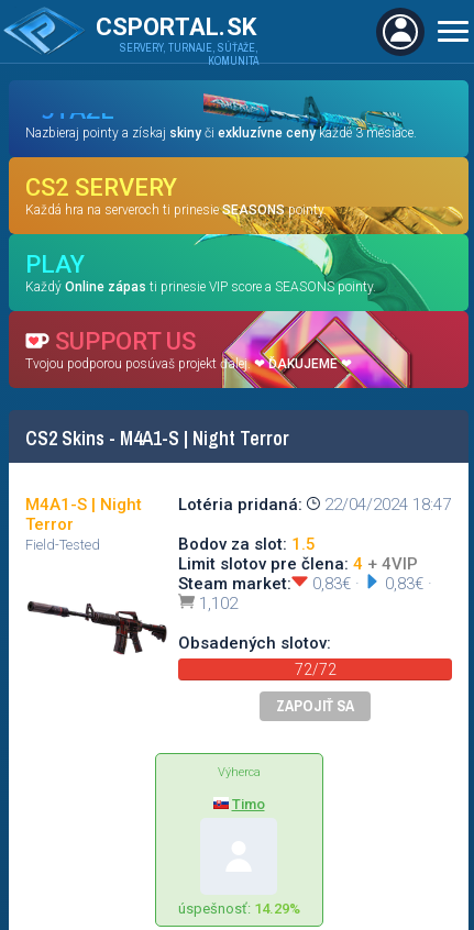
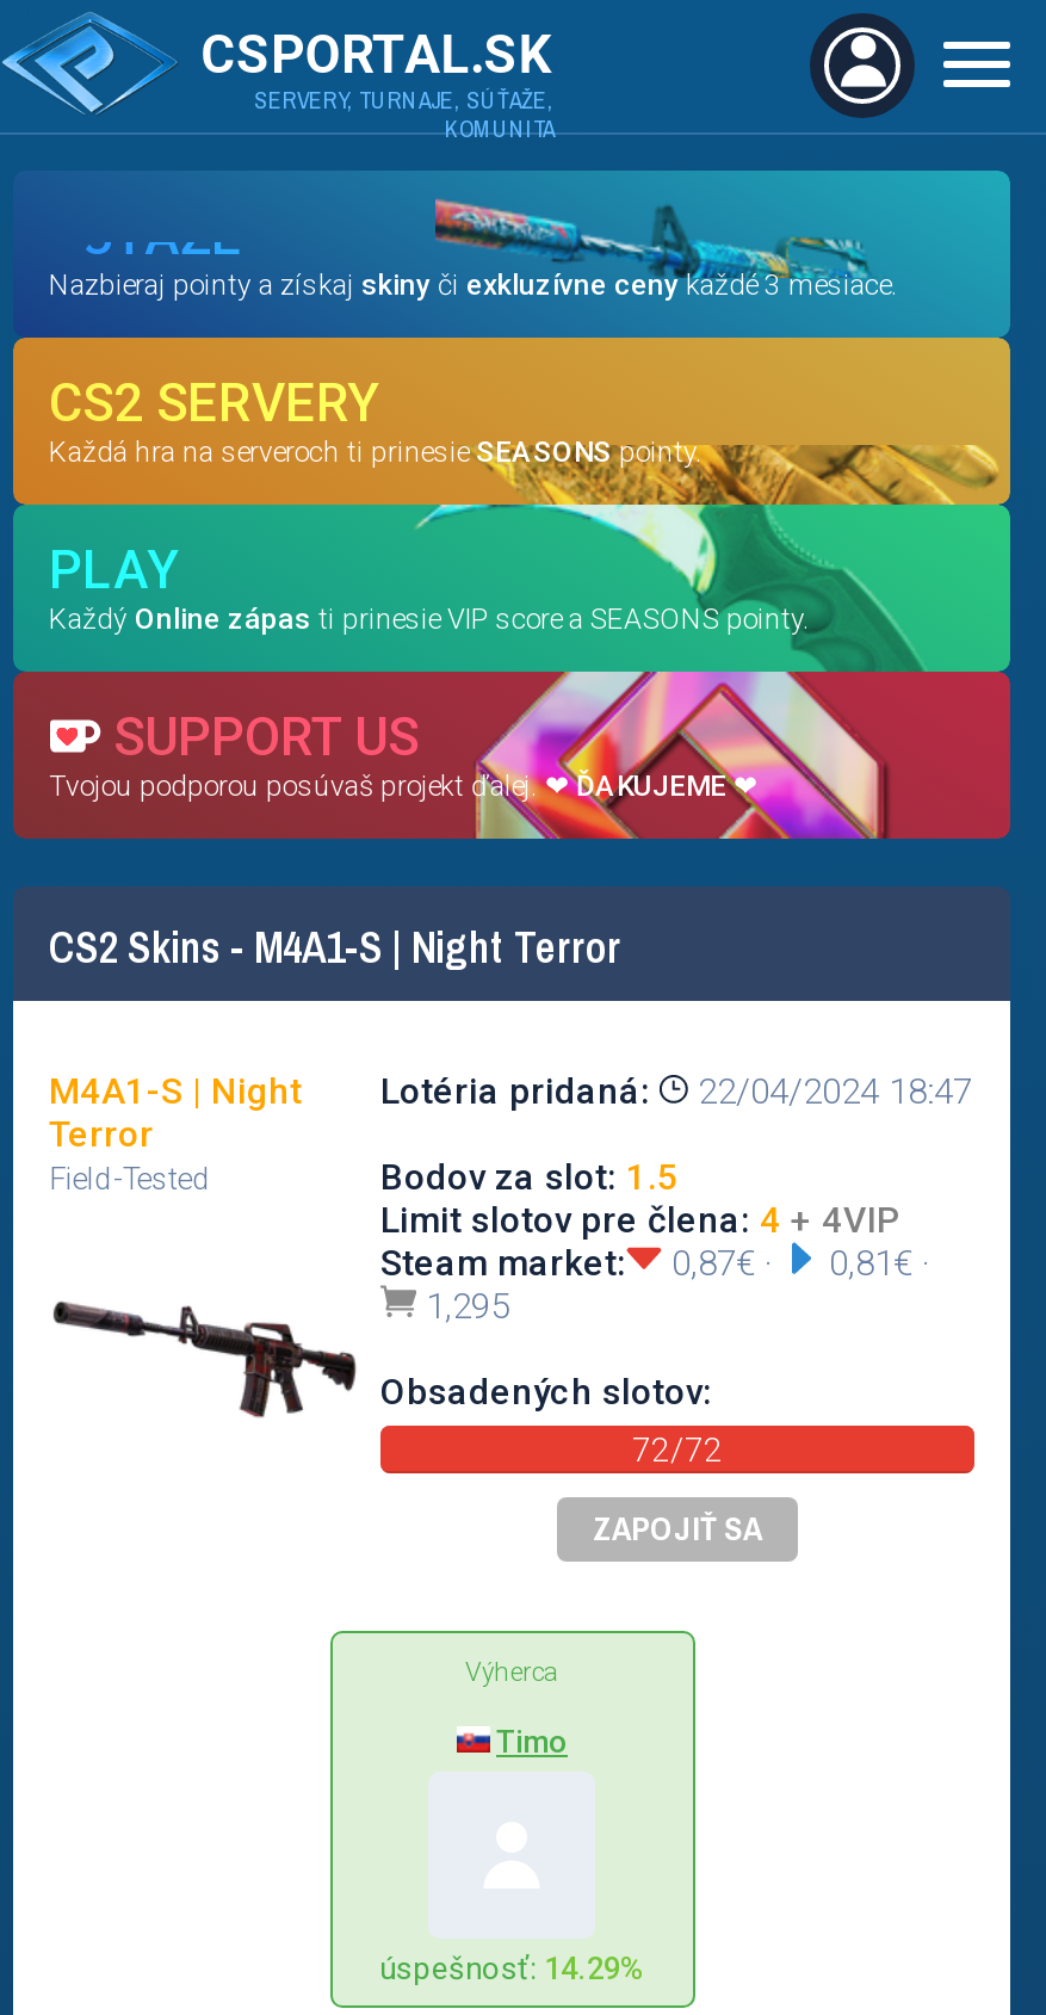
[308,574,364,594] 0,83€· -> [662,1242,784,1285] 0,87€·
[381,574,432,594] 0,83€· -> [819,1242,932,1285] 0,81€·
[195,594,238,613] 1,102 -> [416,1285,509,1328] 1,295

